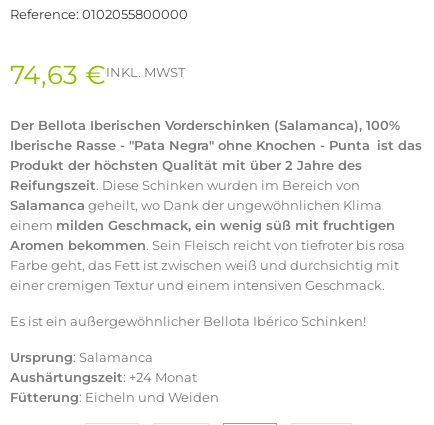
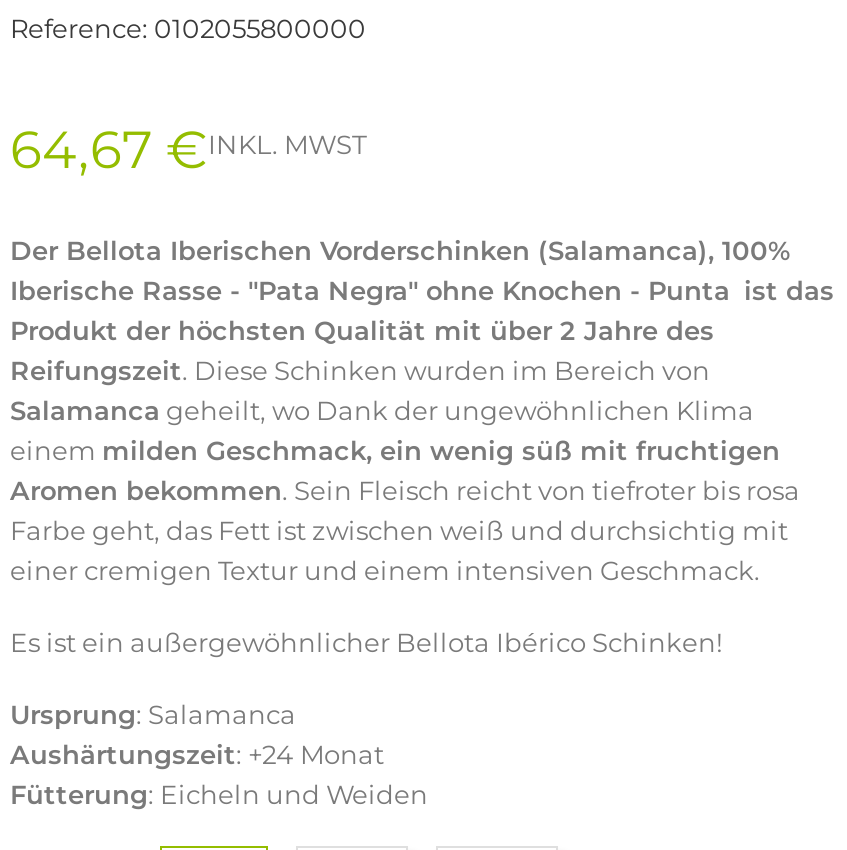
[10,59,185,91] 74,63 €INKL. MWST -> [10,118,366,182] 64,67 €INKL. MWST

